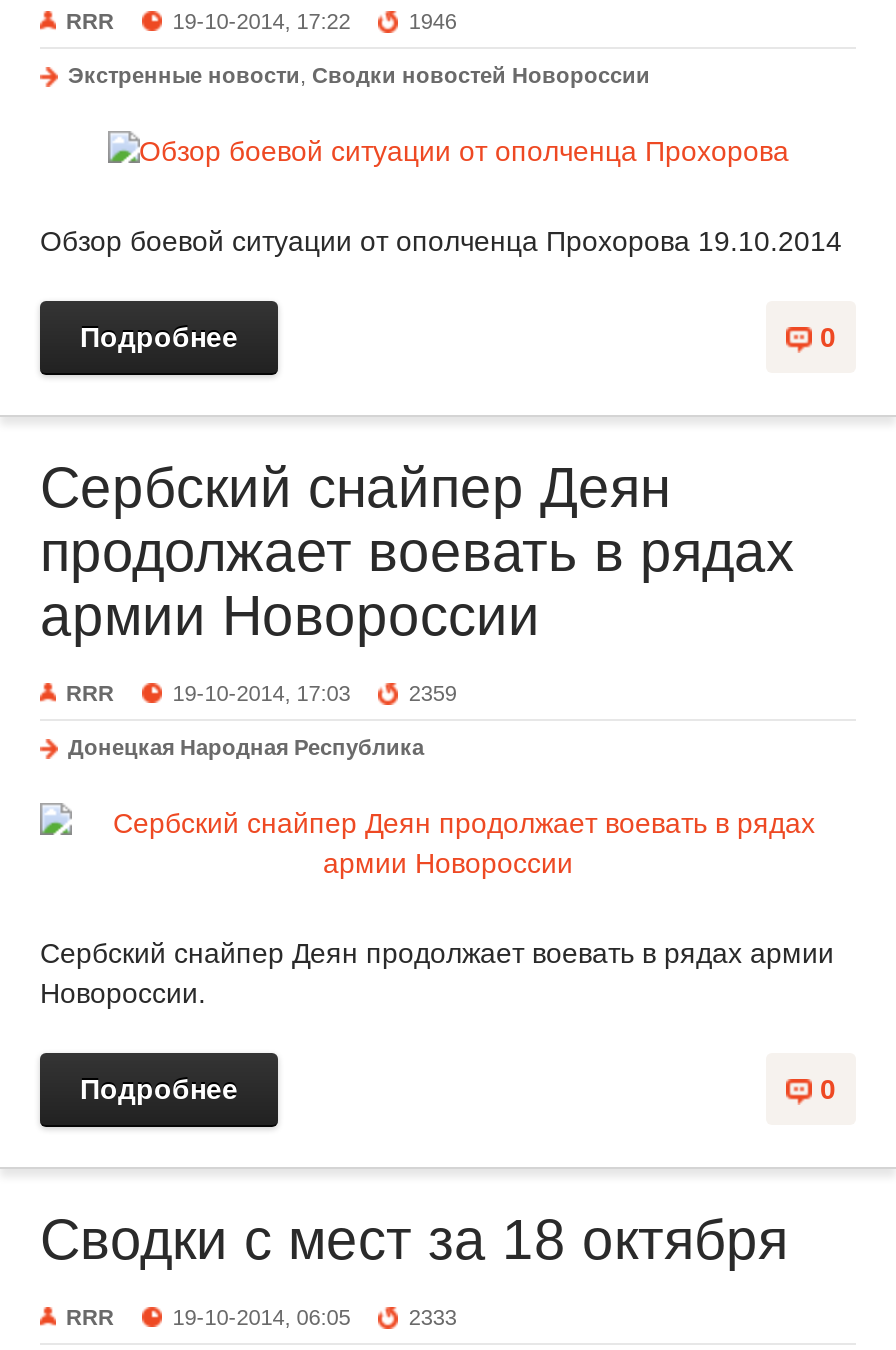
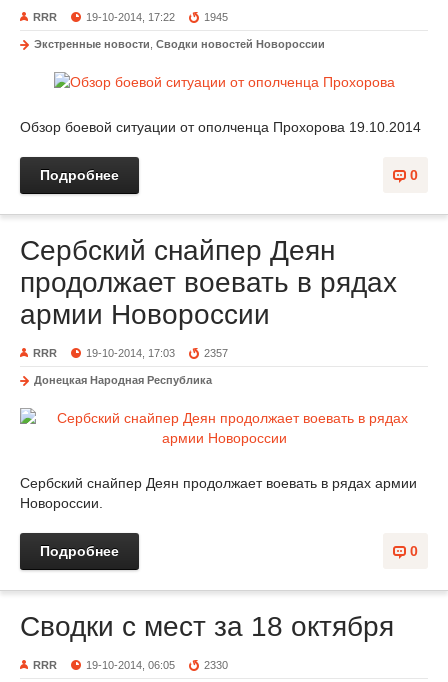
[409,9,457,33] 1946 -> [204,11,228,23] 1945
[409,681,457,705] 2359 -> [204,347,228,359] 2357
[409,1305,457,1329] 2333 -> [204,659,228,671] 2330

